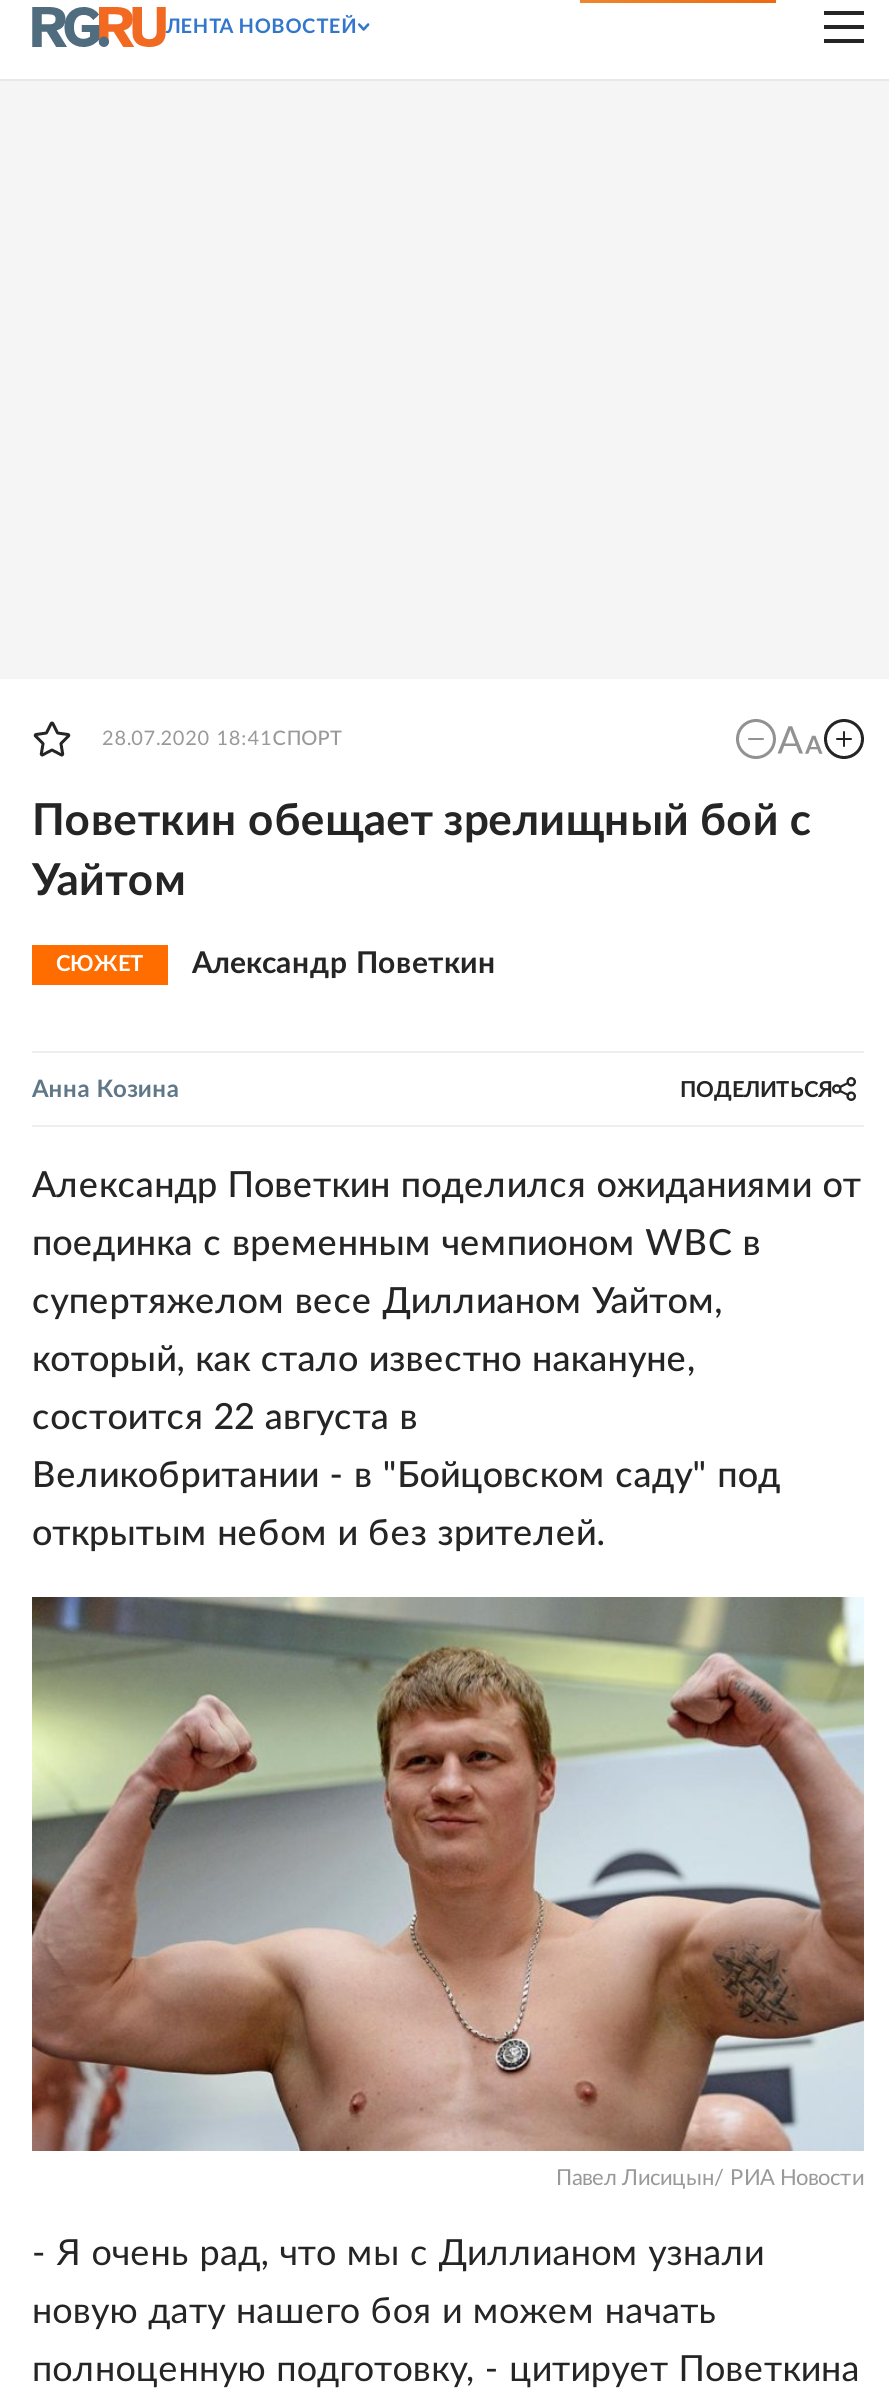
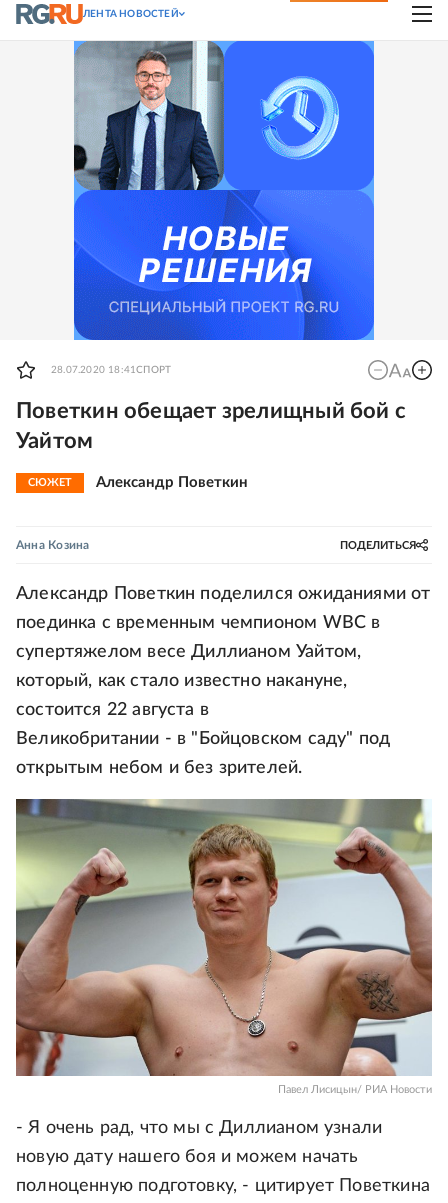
none -> [73,40,375,341] [image]

